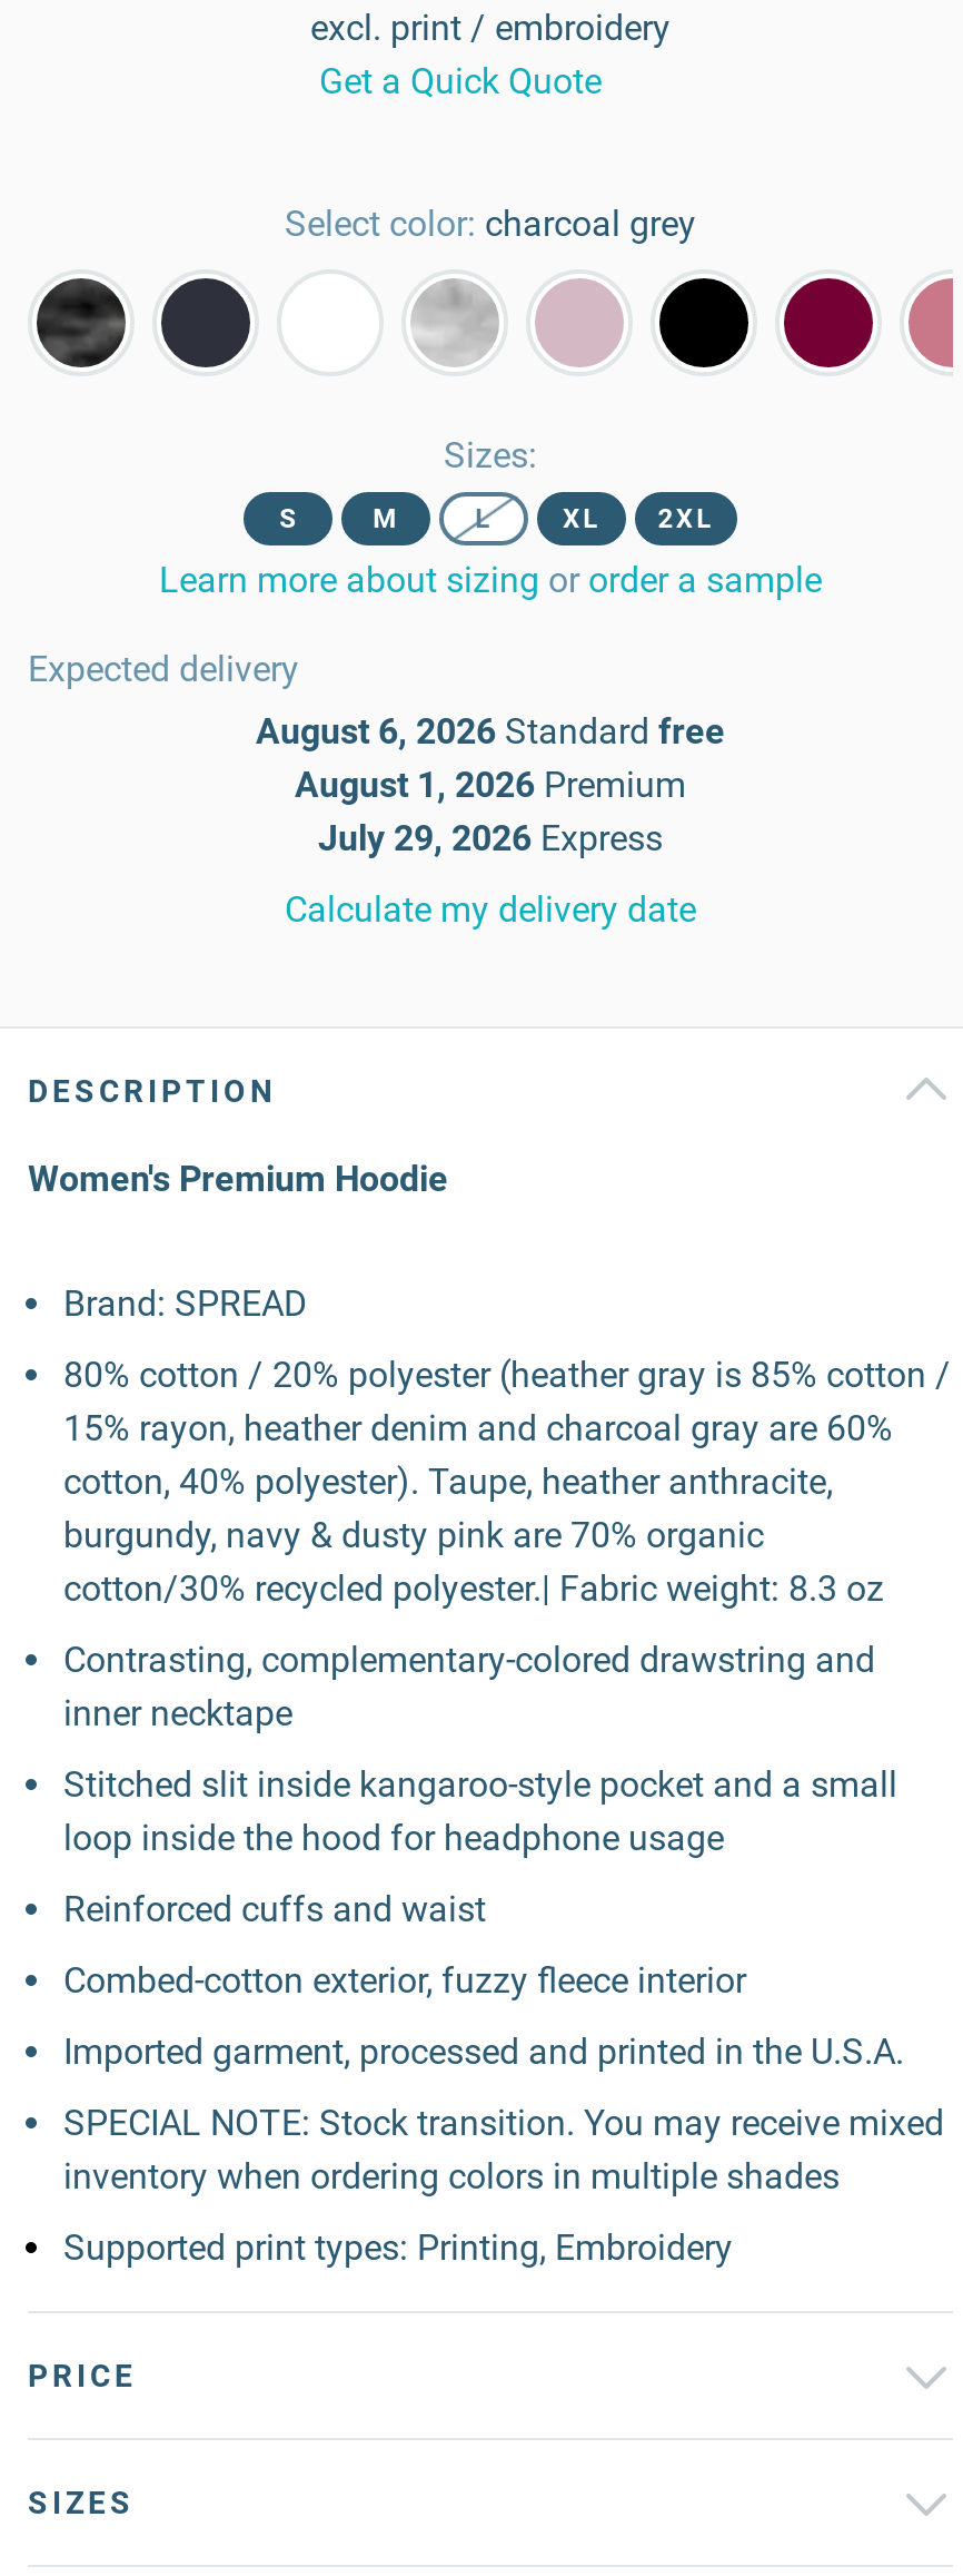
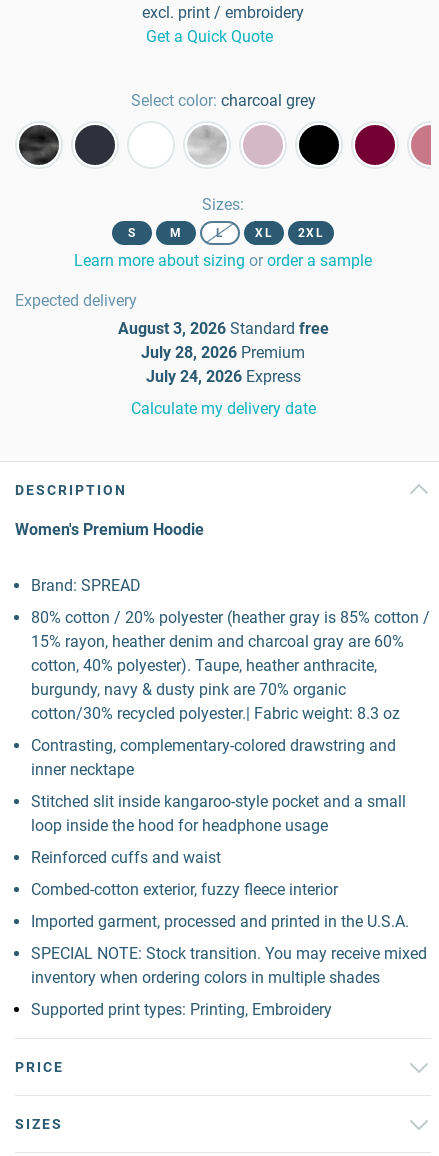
[256,710,725,753] August 6, 2026 Standard free -> [117,319,328,338] August 3, 2026 Standard free
[295,764,686,806] August 1, 2026 Premium -> [141,343,305,362] July 28, 2026 Premium
[318,817,663,859] July 29, 2026 Express -> [145,367,300,386] July 24, 2026 Express

